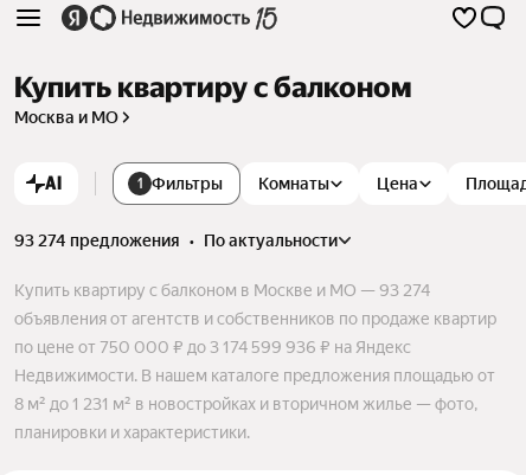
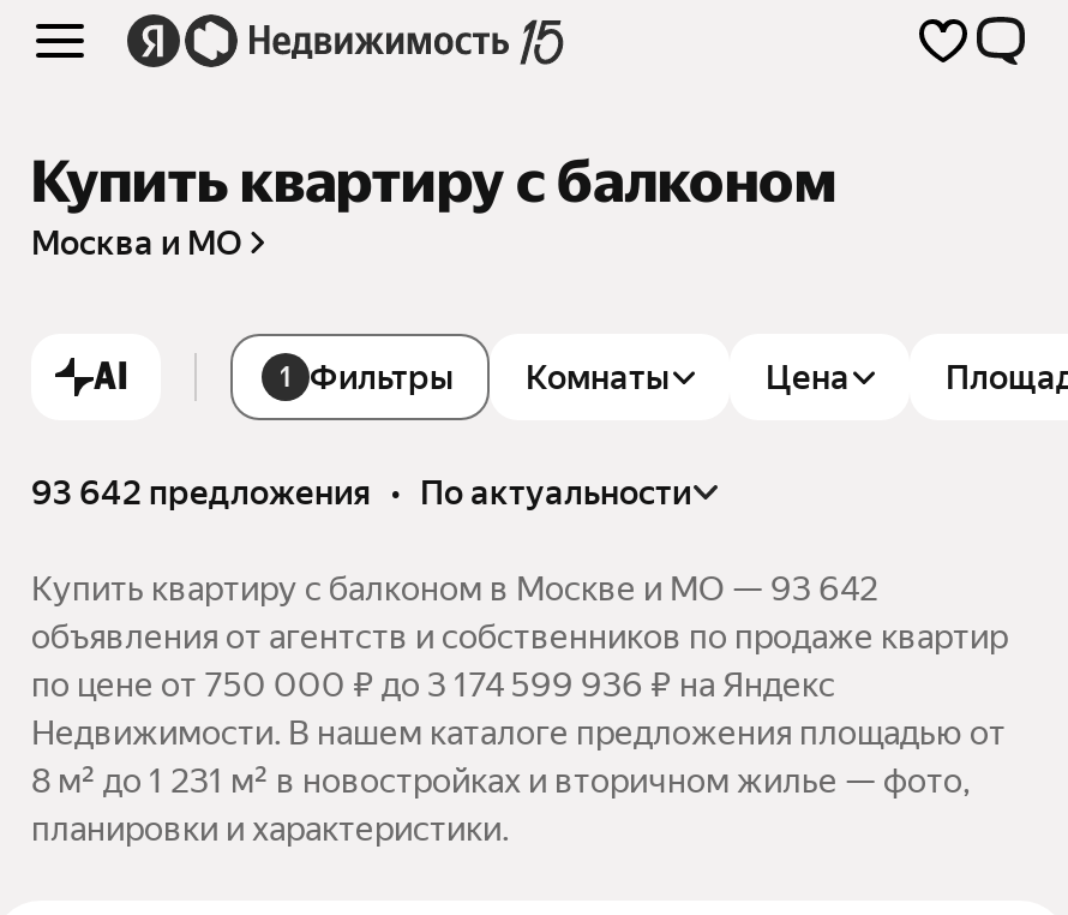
[14,231,338,250] 93 274 предложения • по актуальности -> [31,473,691,511] 93 642 предложения • по актуальности
[14,280,430,299] Купить квартиру с балконом в Москве и МО — 93 274 -> [31,569,878,607] Купить квартиру с балконом в Москве и МО — 93 642

